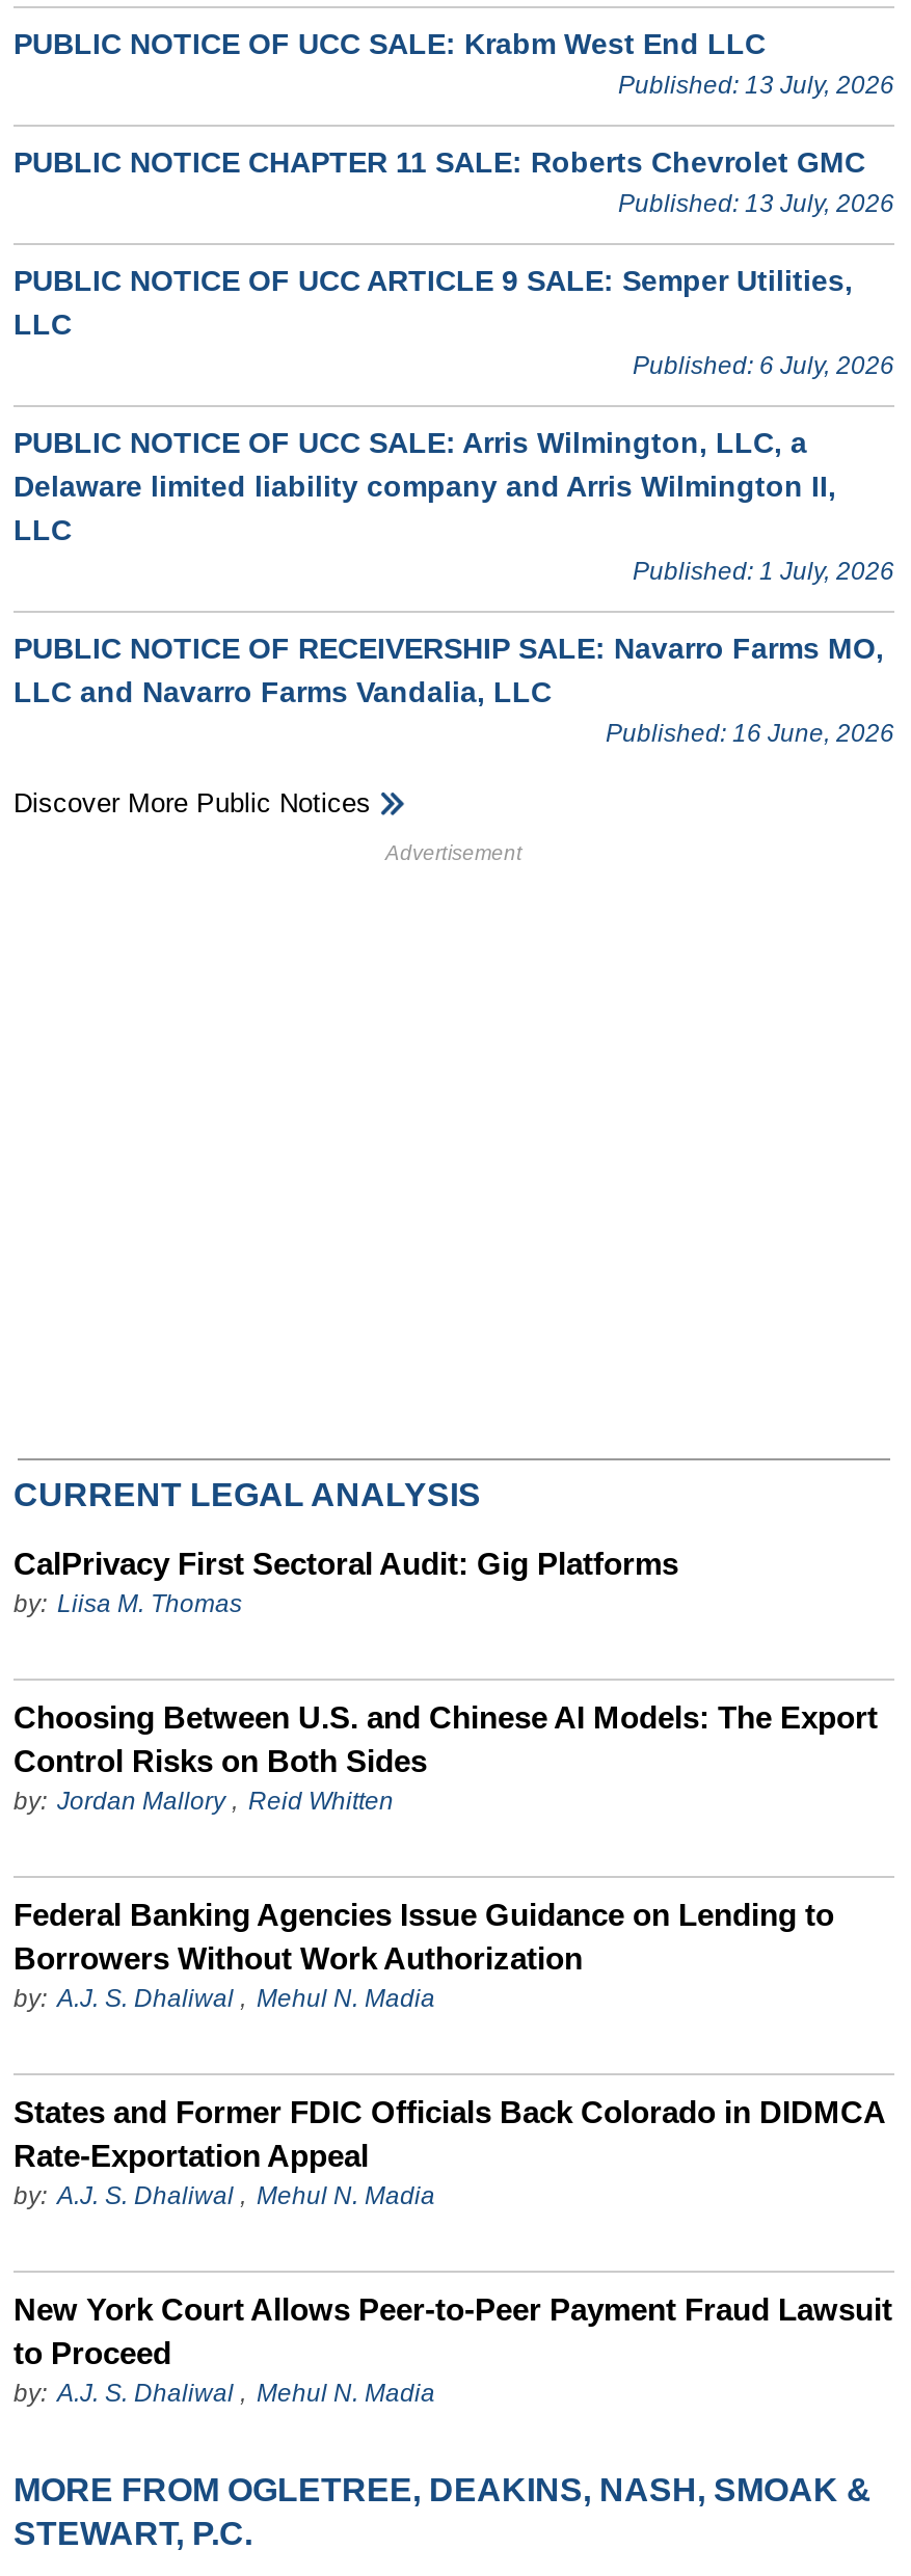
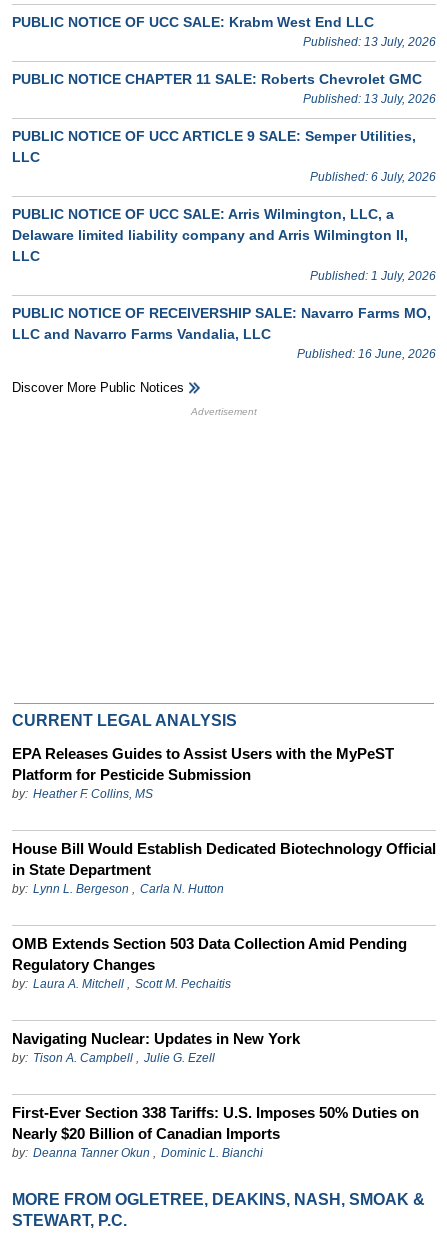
[14,1546,678,1618] CalPrivacy First Sectoral Audit: Gig Platforms | by: Liisa M. Thomas -> [12,745,394,801] EPA Releases Guides to Assist Users with the MyPeST | Platform for Pesticide Submission | by: Heather F. Collins, MS
[14,1699,878,1816] Choosing Between U.S. and Chinese AI Models: The Export | Control Risks on Both Sides | by: Jordan Mallory, Reid Whitten -> [12,840,436,896] House Bill Would Establish Dedicated Biotechnology Official | in State Department | by: Lynn L. Bergeson, Carla N. Hutton
[14,1897,834,2013] Federal Banking Agencies Issue Guidance on Lending to | Borrowers Without Work Authorization | by: A.J. S. Dhaliwal, Mehul N. Madia -> [12,935,407,991] OMB Extends Section 503 Data Collection Amid Pending | Regulatory Changes | by: Laura A. Mitchell, Scott M. Pechaitis
[14,2094,884,2210] States and Former FDIC Officials Back Colorado in DIDMCA | Rate-Exportation Appeal | by: A.J. S. Dhaliwal, Mehul N. Madia -> [12,1030,300,1065] Navigating Nuclear: Updates in New York | by: Tison A. Campbell, Julie G. Ezell
[14,2291,892,2408] New York Court Allows Peer-to-Peer Payment Fraud Lawsuit | to Proceed | by: A.J. S. Dhaliwal, Mehul N. Madia -> [12,1104,419,1160] First-Ever Section 338 Tariffs: U.S. Imposes 50% Duties on | Nearly $20 Billion of Canadian Imports | by: Deanna Tanner Okun, Dominic L. Bianchi

